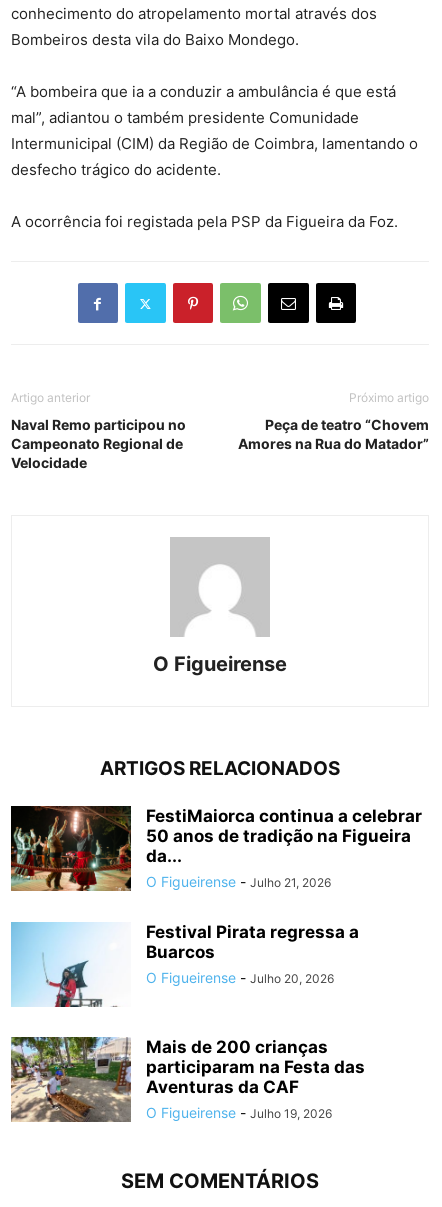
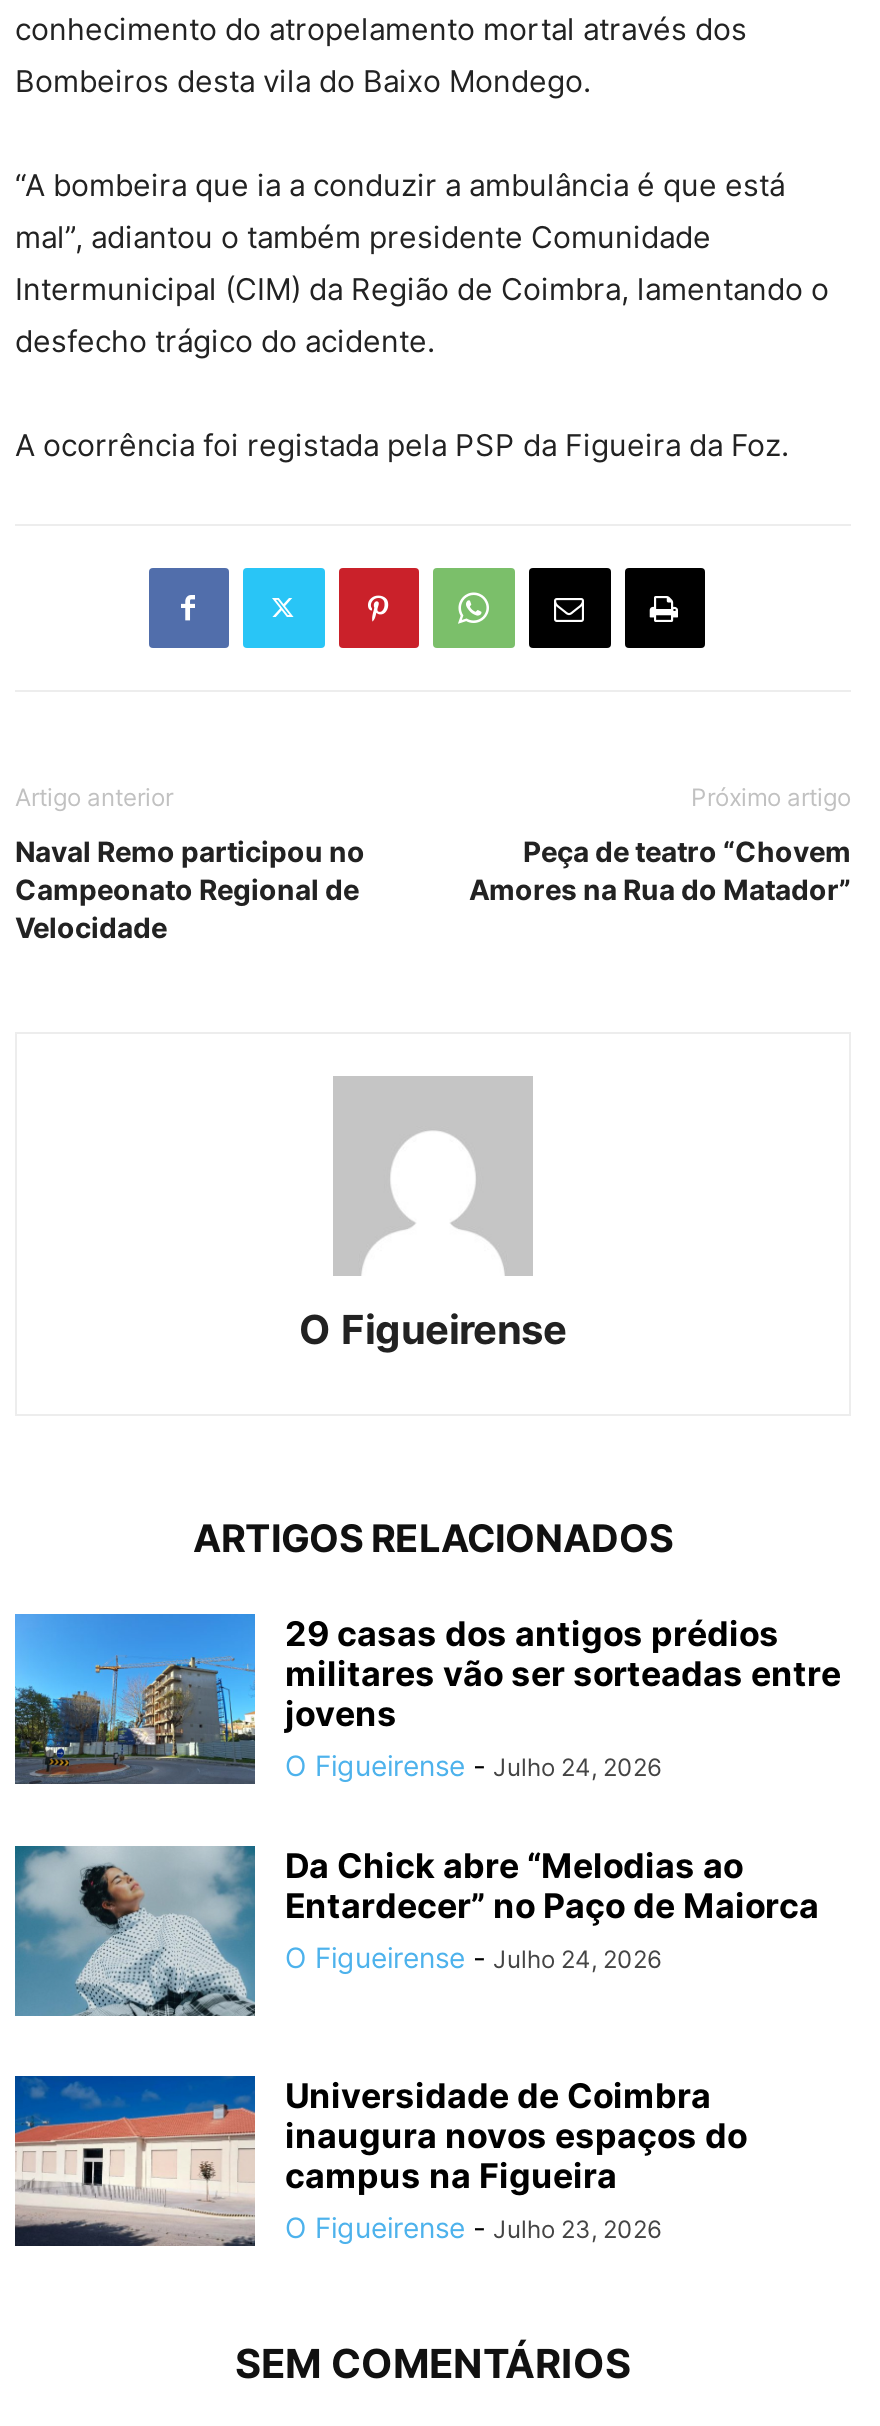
[10,805,422,892] [image] | FestiMaiorca continua a celebrar | 50 anos de tradição na Figueira | da... | O Figueirense - Julho 21, 2026 -> [13,1612,841,1786] [image] | 29 casas dos antigos prédios | militares vão ser sorteadas entre | jovens | O Figueirense - Julho 24, 2026
[11,922,359,1008] [image] | Festival Pirata regressa a | Buarcos | O Figueirense - Julho 20, 2026 -> [15,1844,819,2018] [image] | Da Chick abre “Melodias ao | Entardecer” no Paço de Maiorca | O Figueirense - Julho 24, 2026
[10,1036,365,1123] [image] | Mais de 200 crianças | participaram na Festa das | Aventuras da CAF | O Figueirense - Julho 19, 2026 -> [13,2074,747,2248] [image] | Universidade de Coimbra | inaugura novos espaços do | campus na Figueira | O Figueirense - Julho 23, 2026

